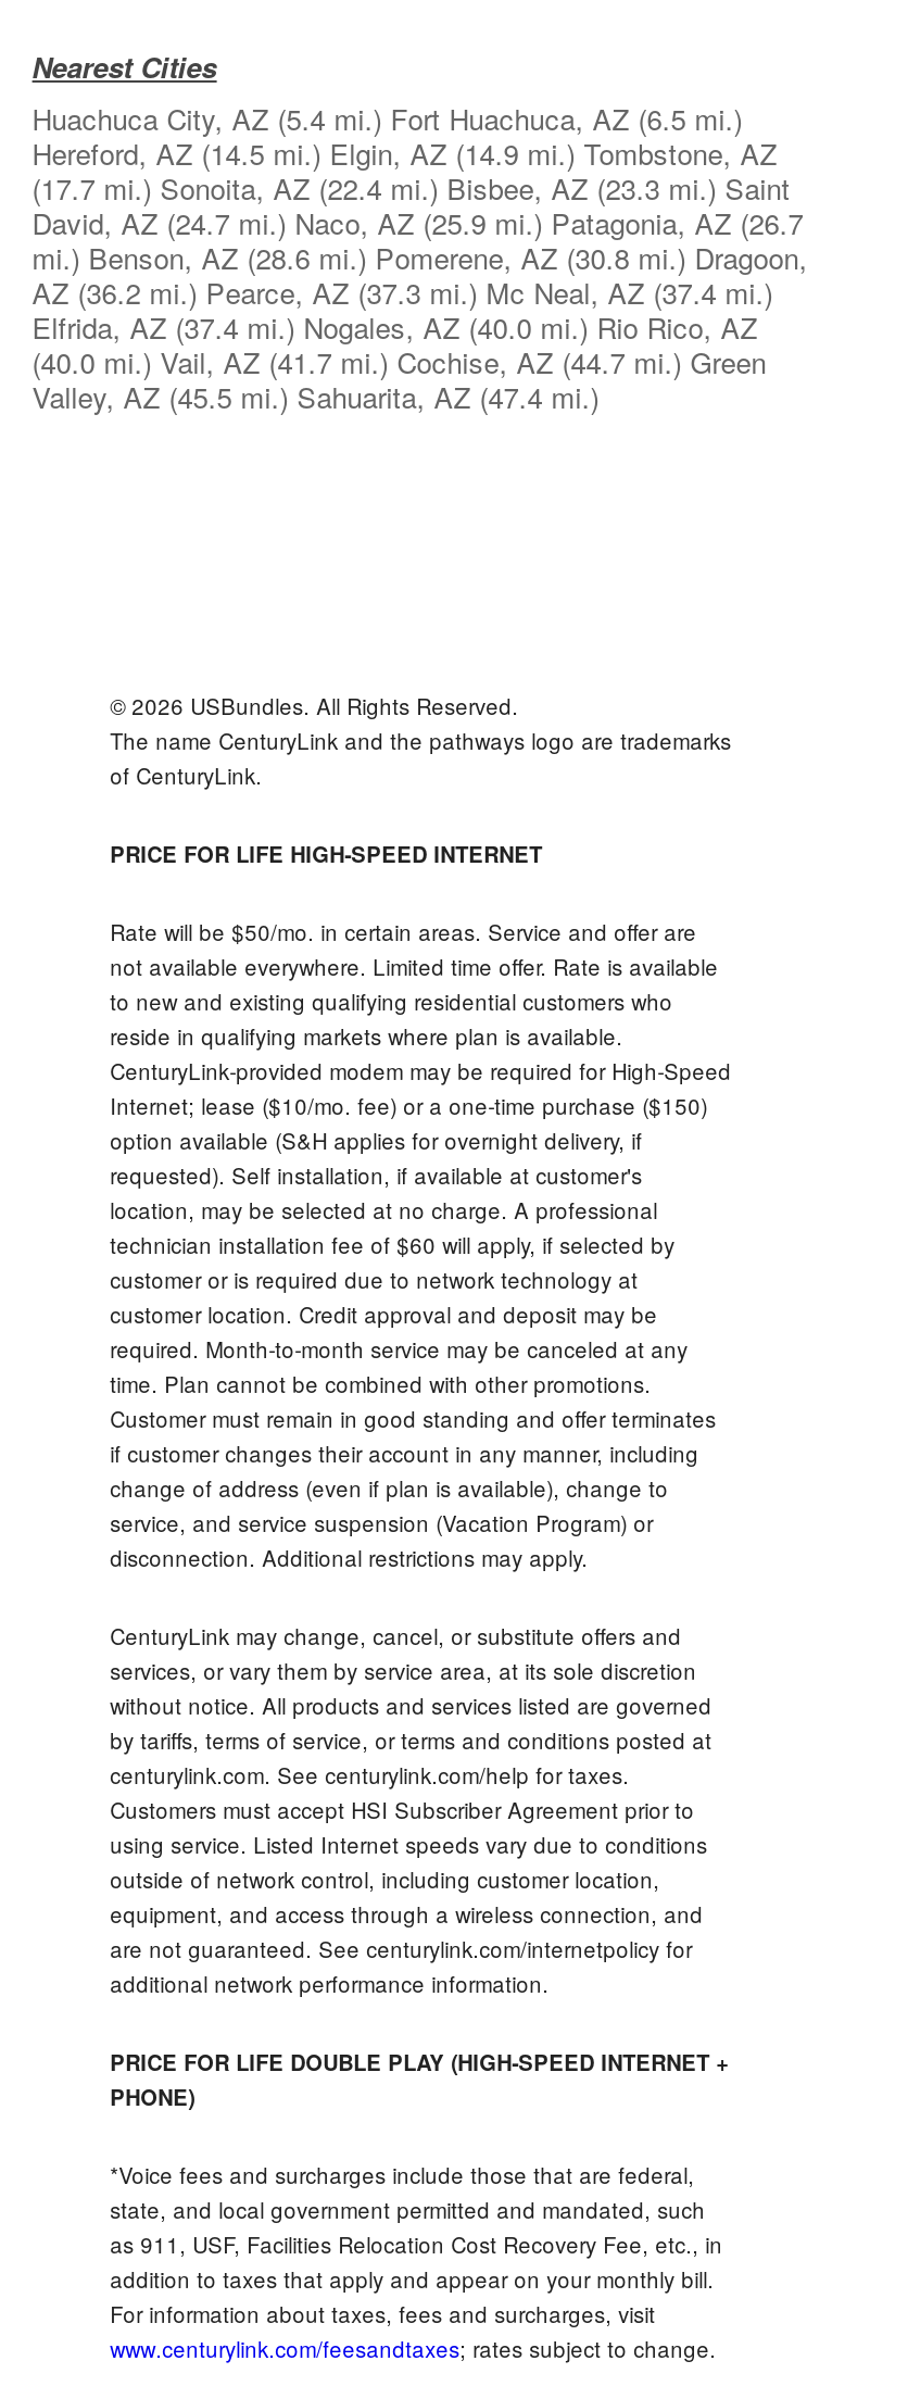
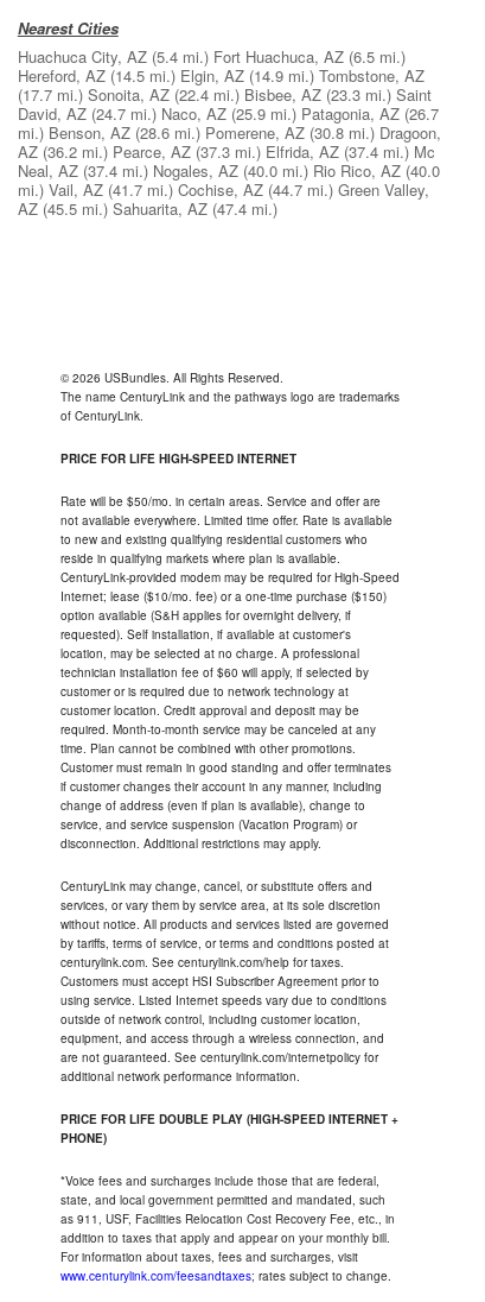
[32,272,773,417] AZ (36.2 mi.) Pearce, AZ (37.3 mi.) Mc Neal, AZ (37.4 mi.) | Elfrida, AZ (37.4 mi.) Nogales, AZ (40.0 mi.) Rio Rico, AZ | (40.0 mi.) Vail, AZ (41.7 mi.) Cochise, AZ (44.7 mi.) Green | Valley, AZ (45.5 mi.) Sahuarita, AZ (47.4 mi.) -> [18,140,440,220] AZ (36.2 mi.) Pearce, AZ (37.3 mi.) Elfrida, AZ (37.4 mi.) Mc | Neal, AZ (37.4 mi.) Nogales, AZ (40.0 mi.) Rio Rico, AZ (40.0 | mi.) Vail, AZ (41.7 mi.) Cochise, AZ (44.7 mi.) Green Valley, | AZ (45.5 mi.) Sahuarita, AZ (47.4 mi.)

